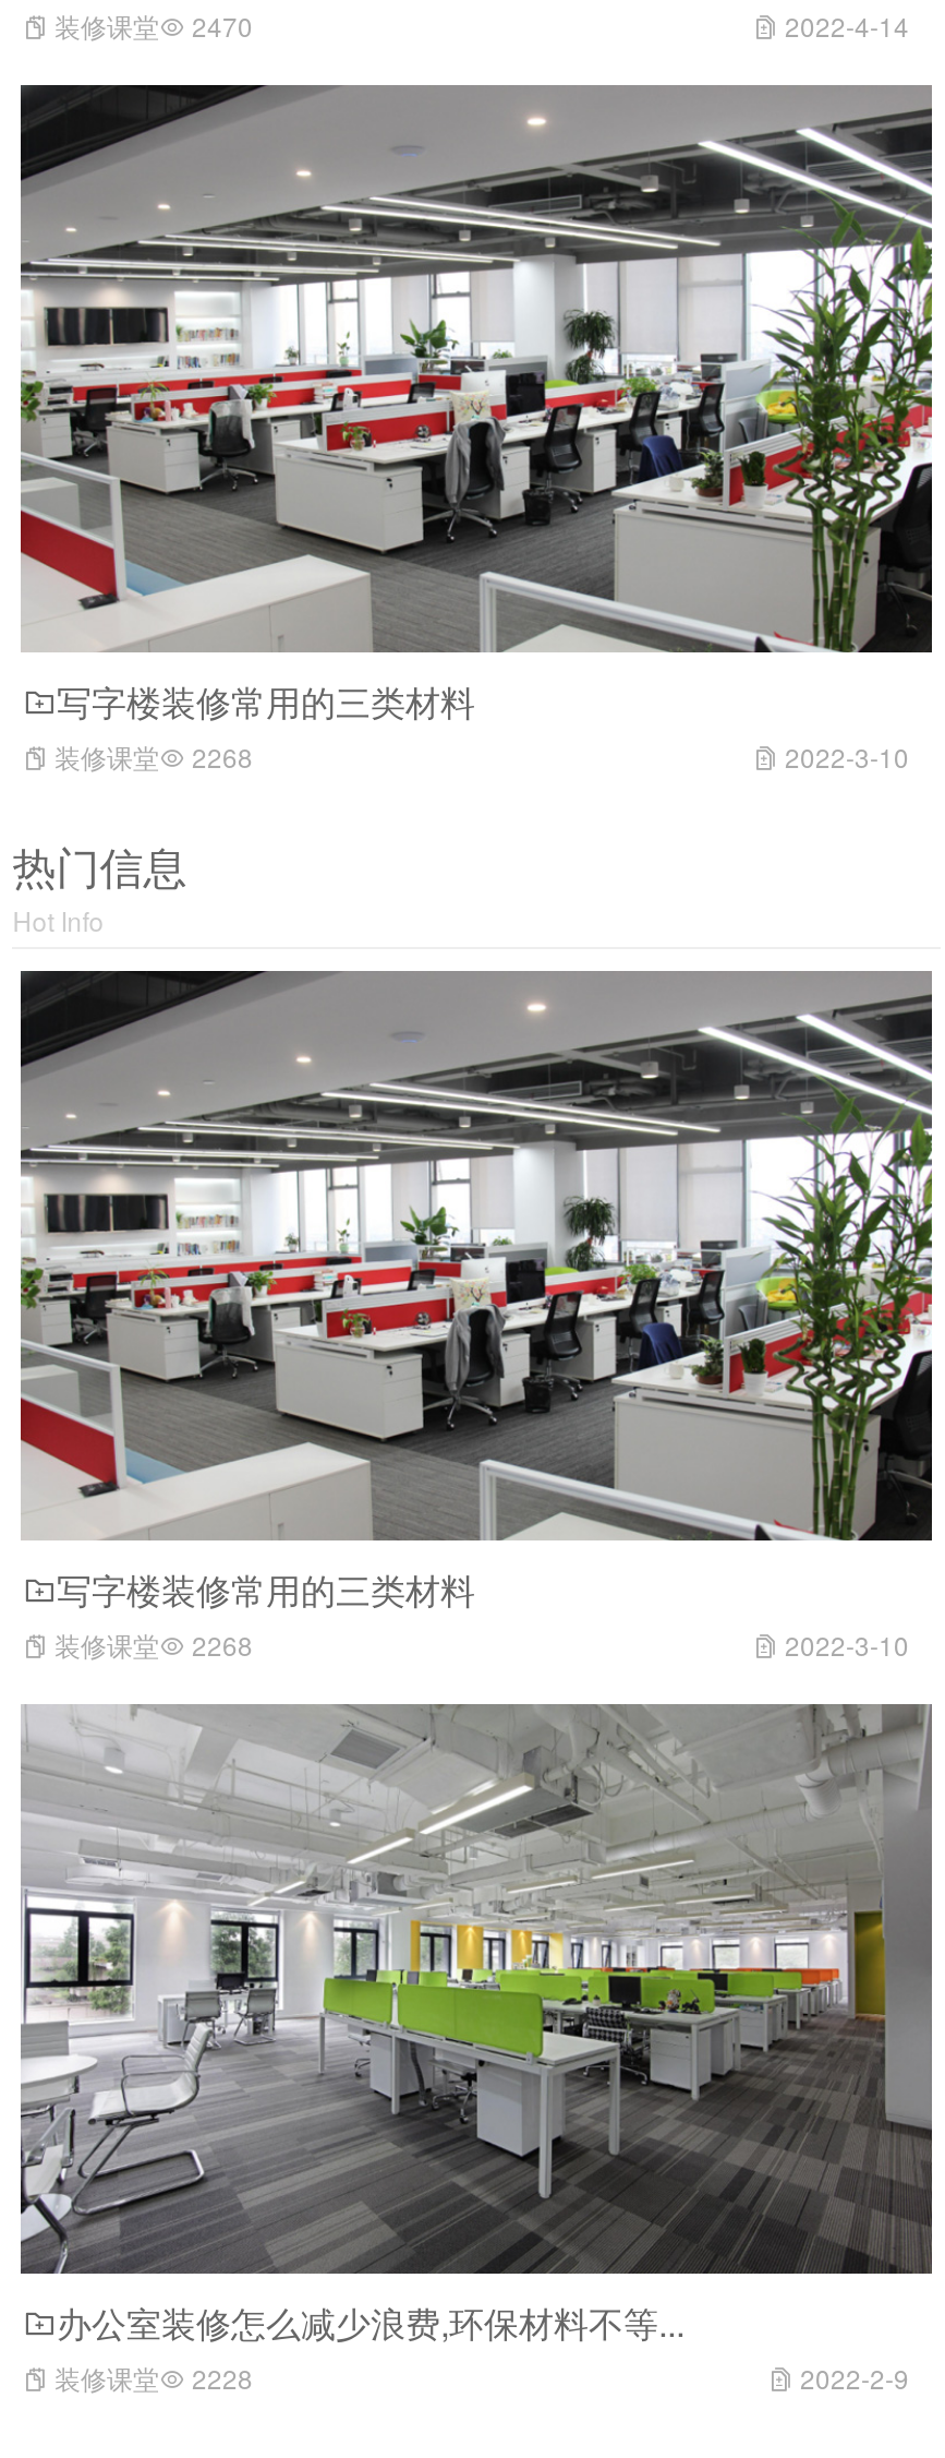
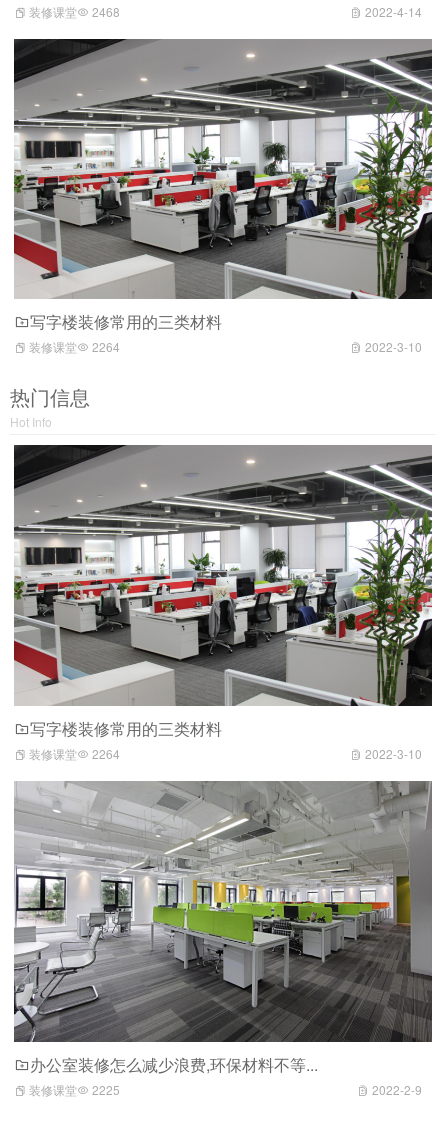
[48,6,253,43] 装修课堂 2470 -> [26,3,120,20] 装修课堂 2468
[48,738,253,775] 装修课堂 2268 -> [26,338,120,355] 装修课堂 2264
[48,1625,253,1662] 装修课堂 2268 -> [26,745,120,762] 装修课堂 2264
[48,2358,253,2395] 装修课堂 2228 -> [26,1081,120,1098] 装修课堂 2225

